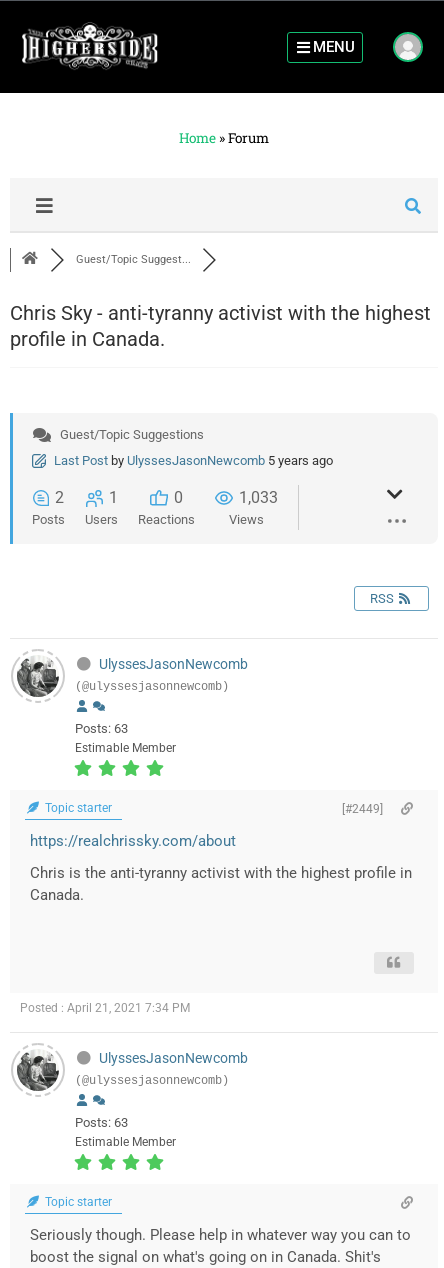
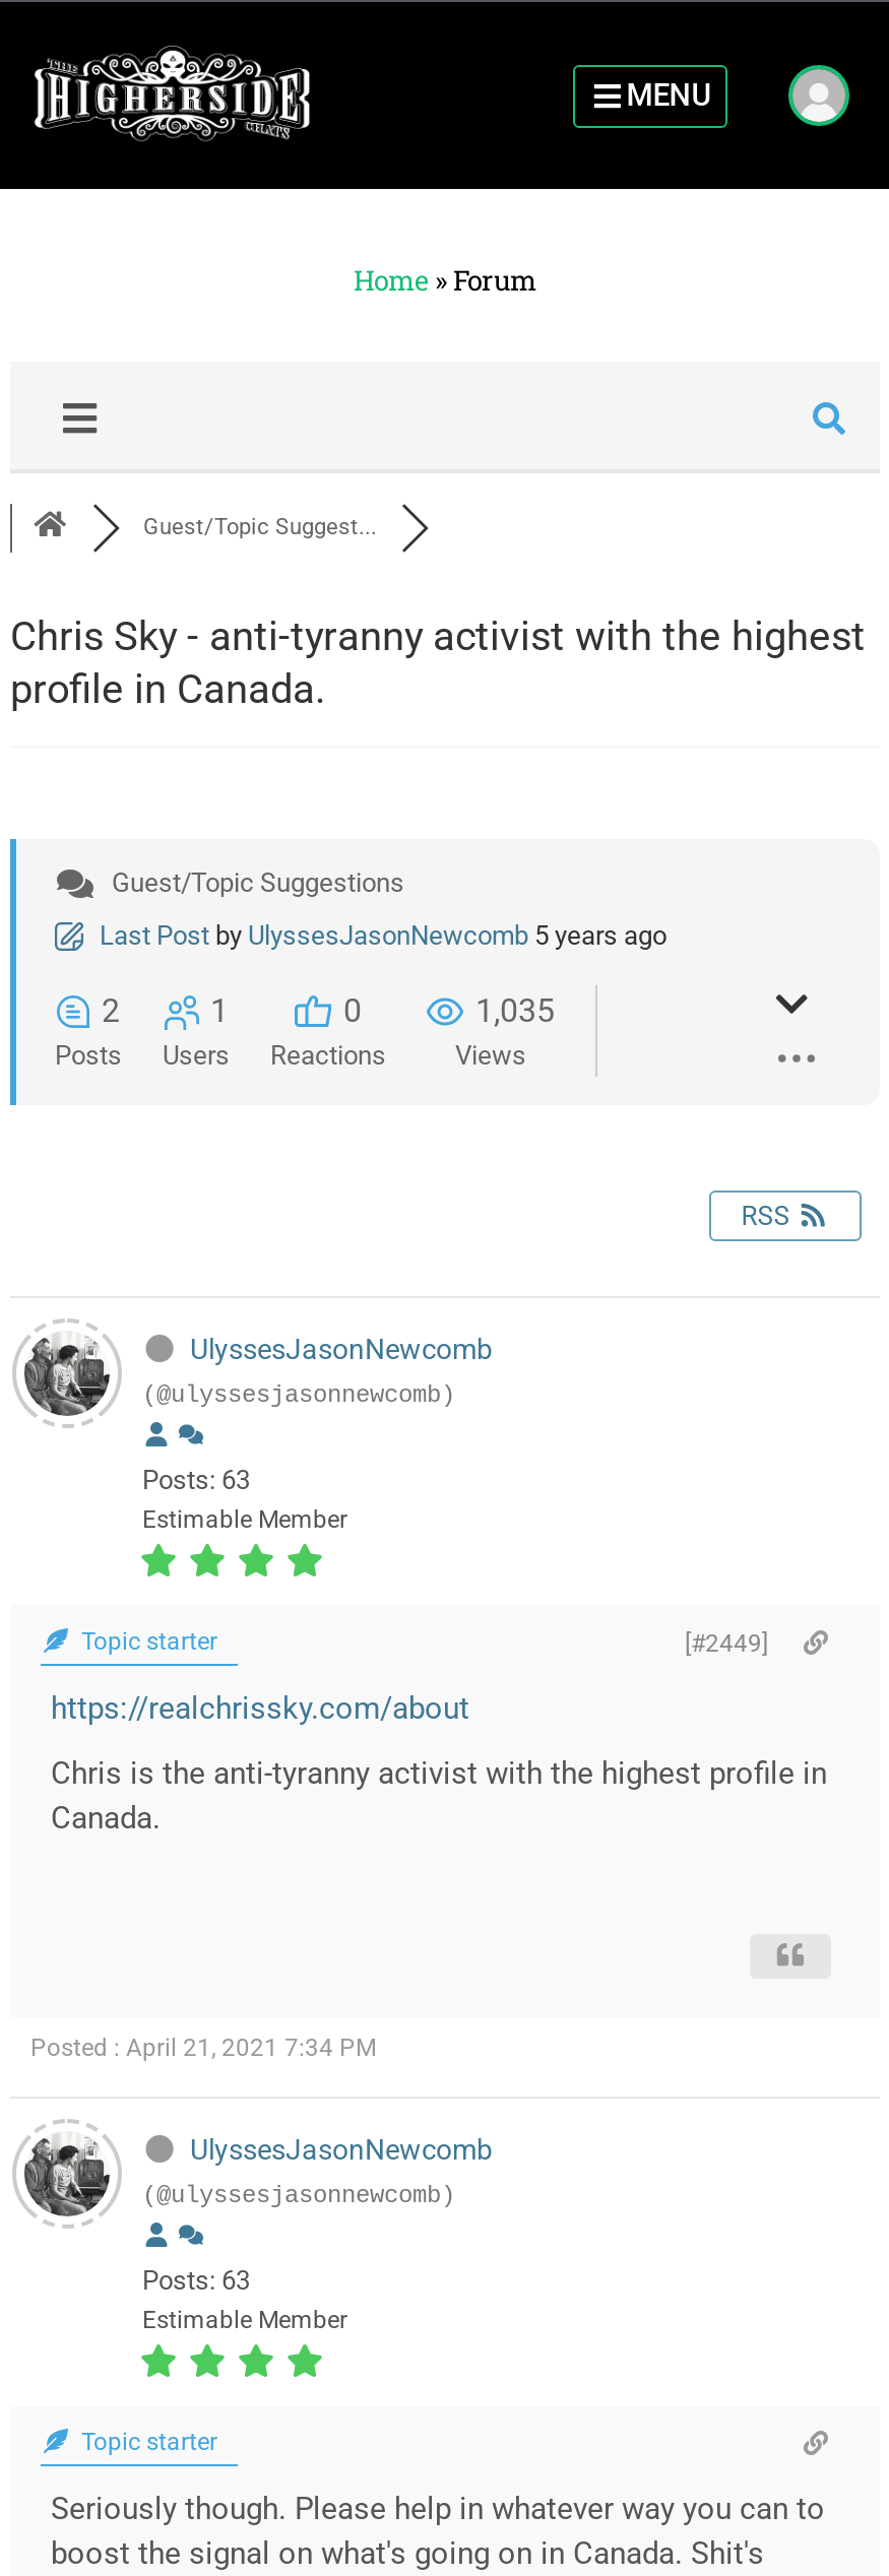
[239,488,278,507] 1,033 -> [475,992,555,1031] 1,035

